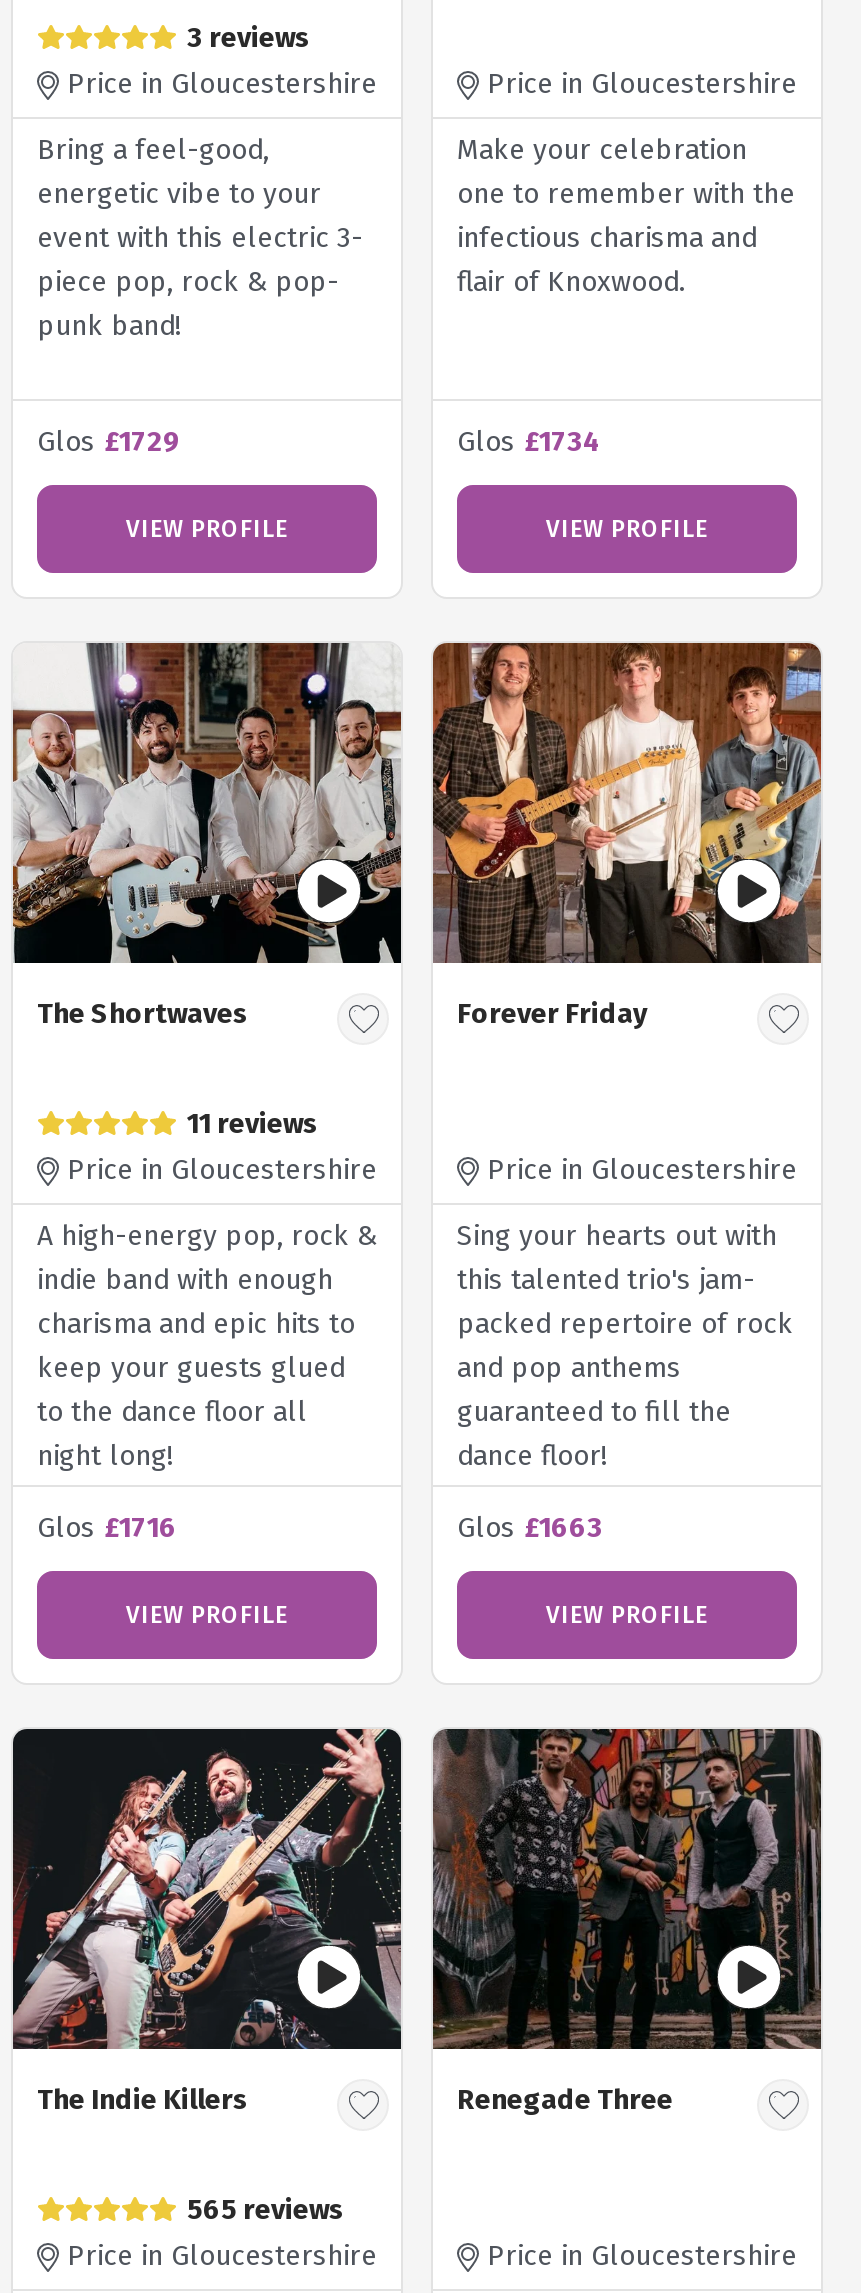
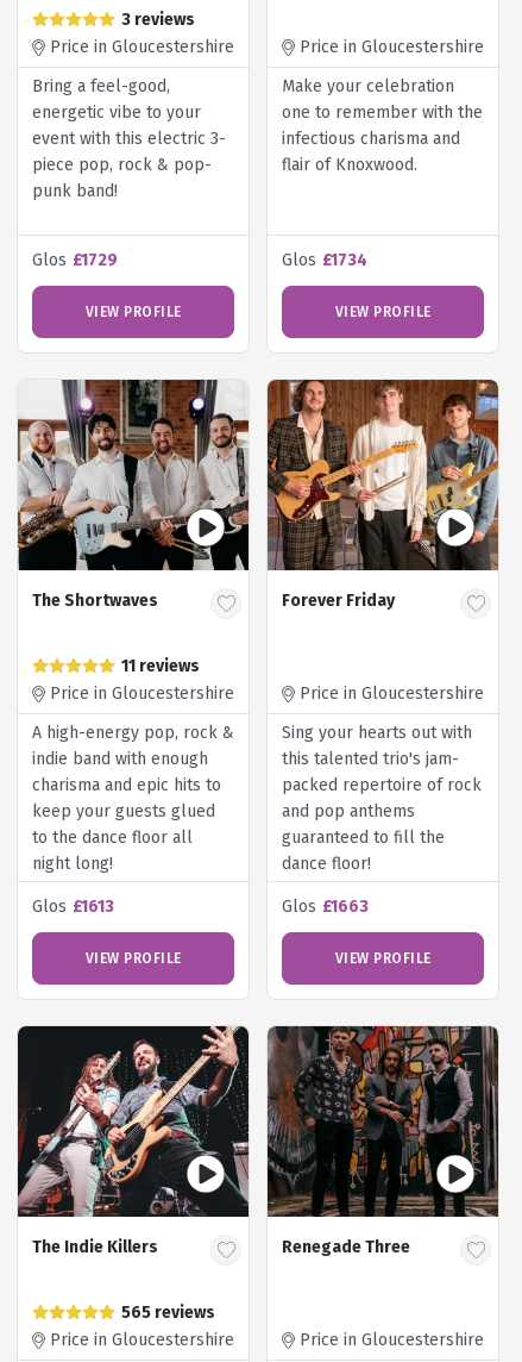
[37,1512,177,1546] Glos £1716 -> [32,897,114,917] Glos £1613

